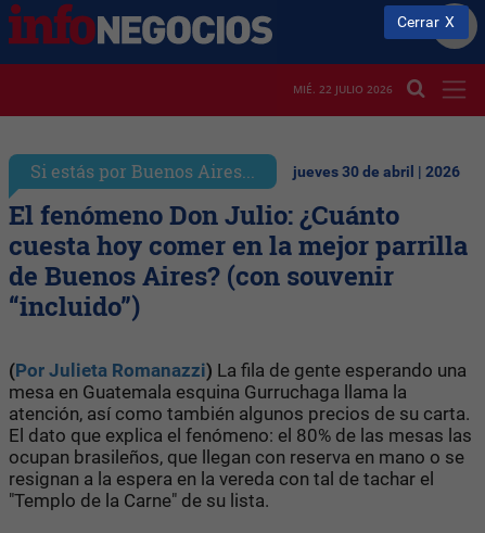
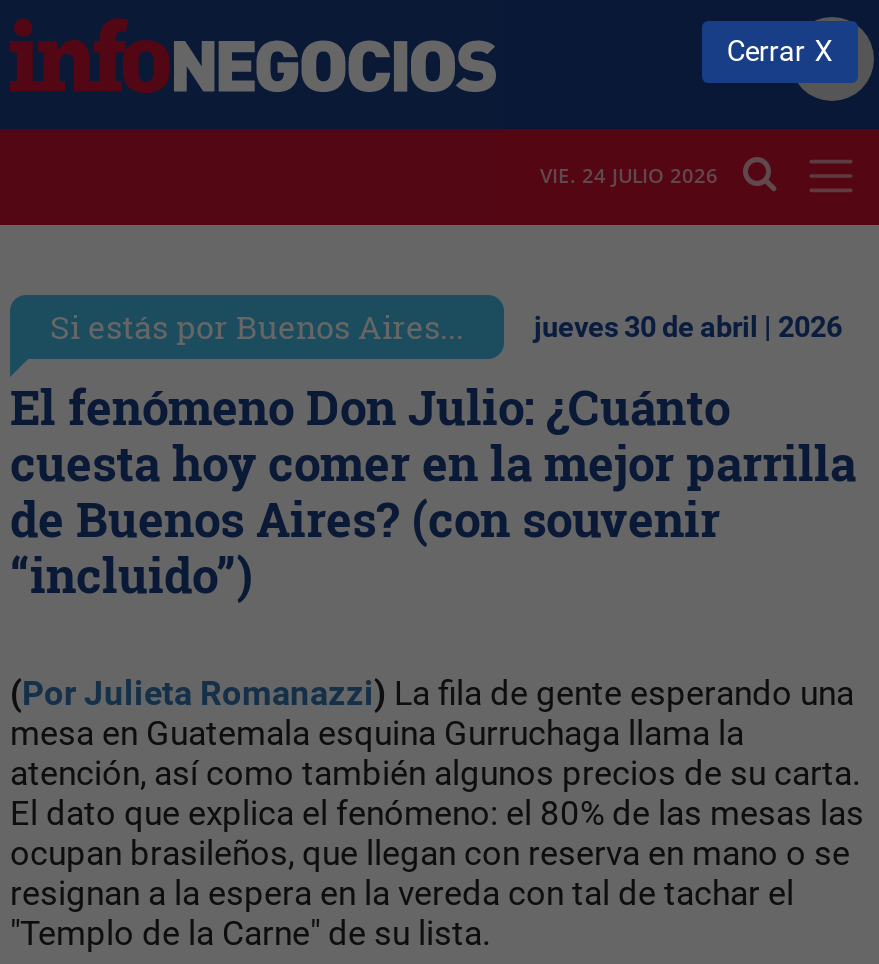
[293,82,393,97] MIÉ. 22 JULIO 2026 -> [540,162,718,190] VIE. 24 JULIO 2026

